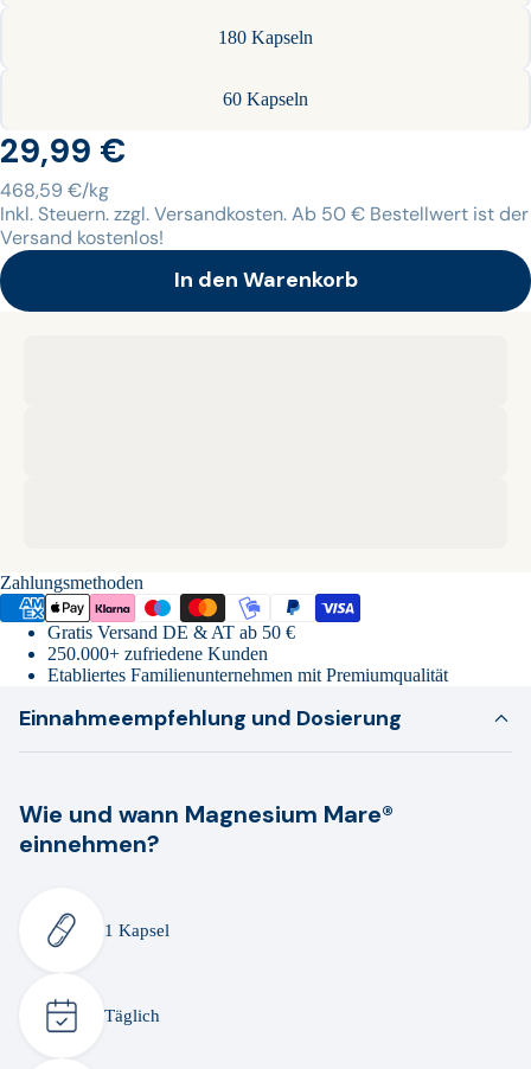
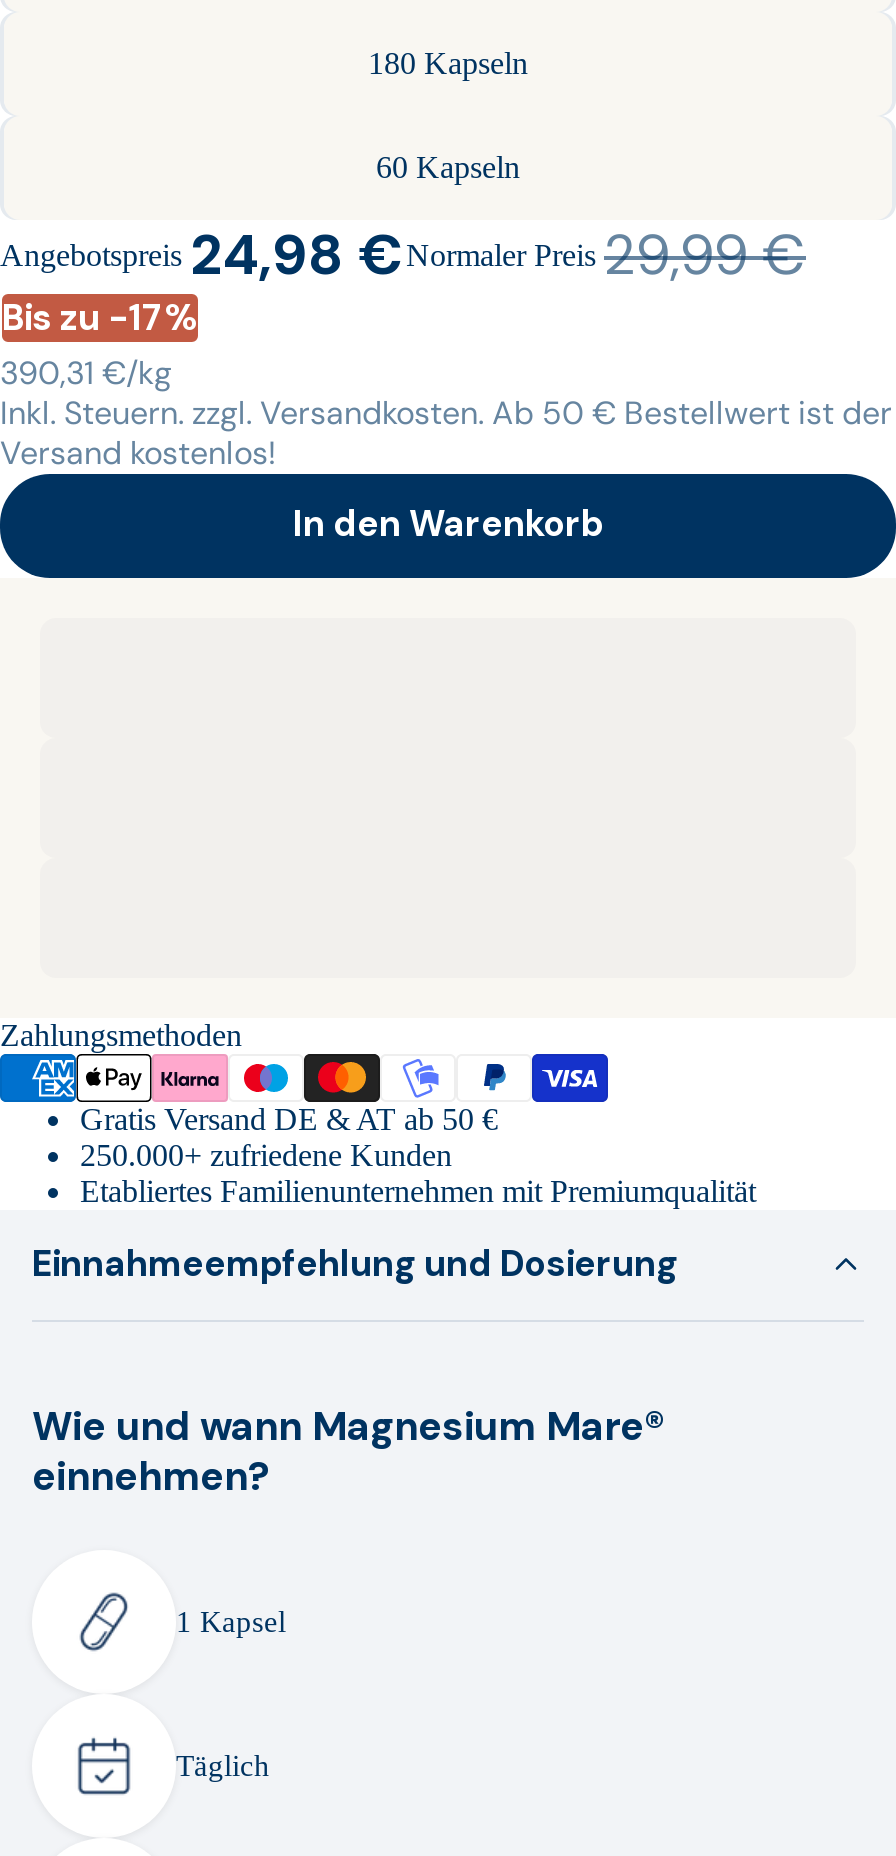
[0,129,126,202] 29,99 € | 468,59 €/kg -> [0,218,806,394] Angebotspreis24,98 € Normaler Preis29,99 € | Bis zu -17% | 390,31 €/kg

